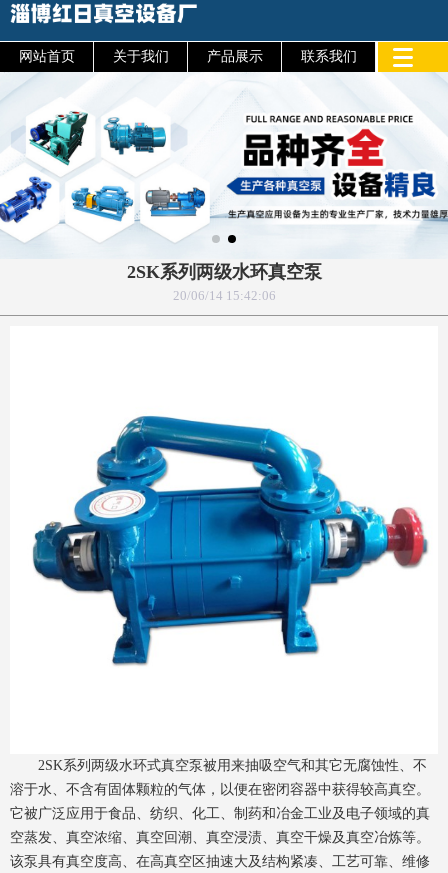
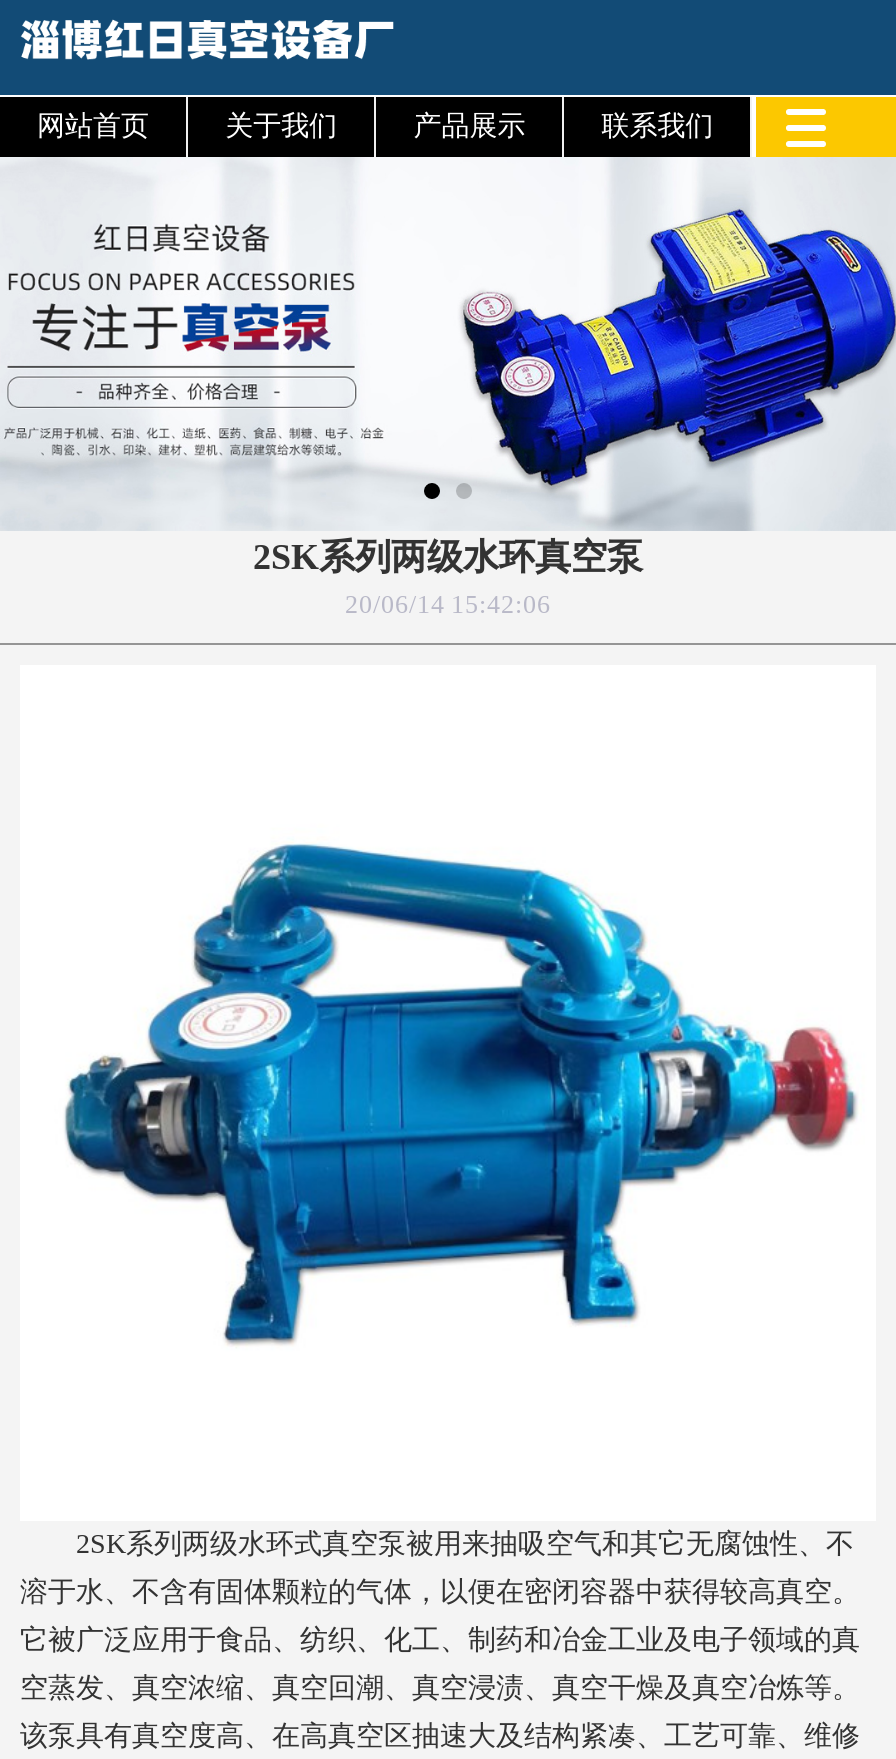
[3,97,445,258] [image] -> [6,205,890,531] [image]

